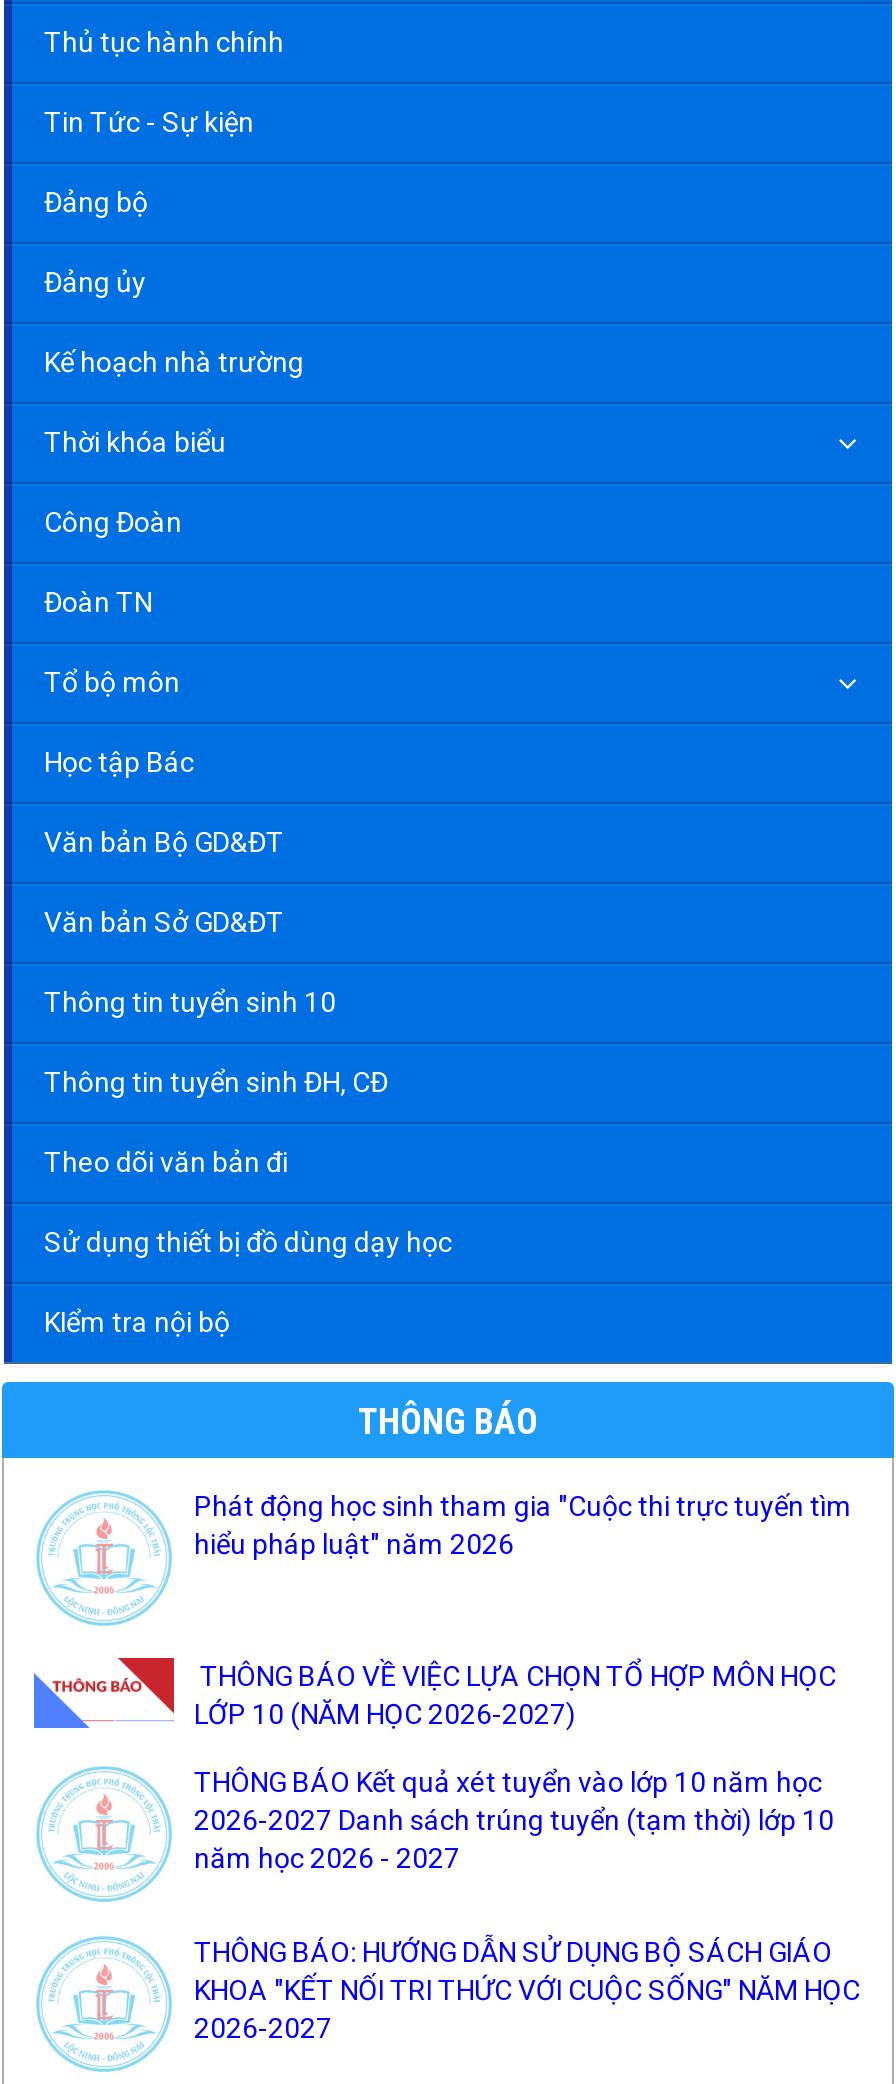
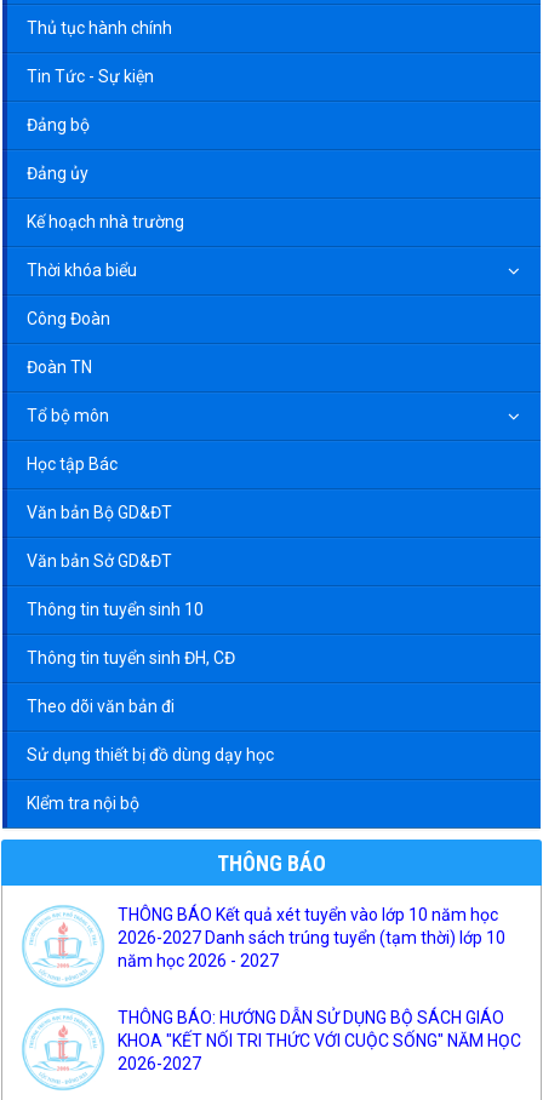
[194,1489,852,1559] Phát động học sinh tham gia "Cuộc thi trực tuyến tìm | hiểu pháp luật" năm 2026 -> none
[32,1656,836,1734] [image] | THÔNG BÁO VỀ VIỆC LỰA CHỌN TỔ HỢP MÔN HỌC | LỚP 10 (NĂM HỌC 2026-2027) -> none

